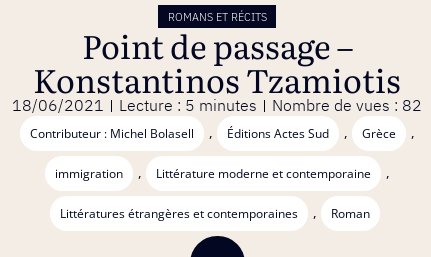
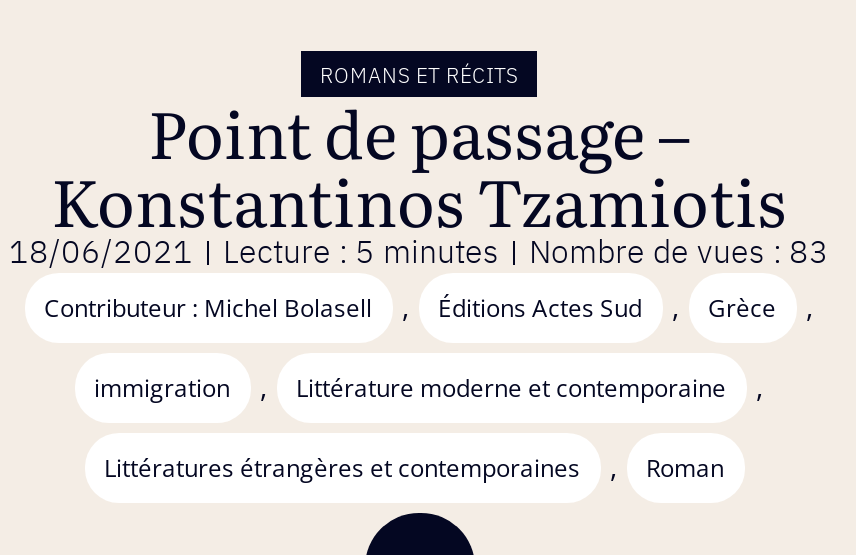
[272,94,422,118] Nombre de vues : 82 -> [529,229,829,277] Nombre de vues : 83

